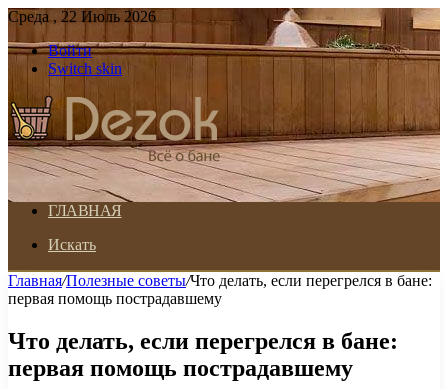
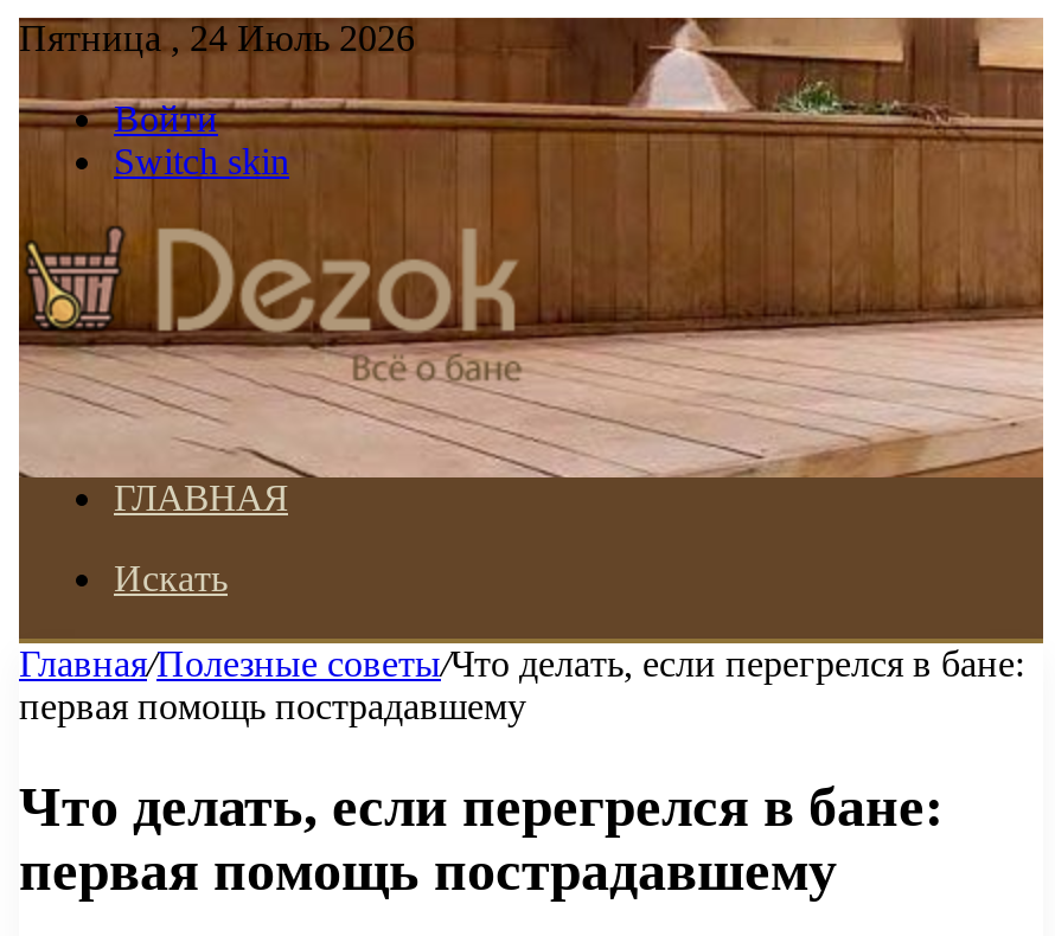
[8,8,156,25] Среда , 22 Июль 2026 -> [19,18,415,58] Пятница , 24 Июль 2026

